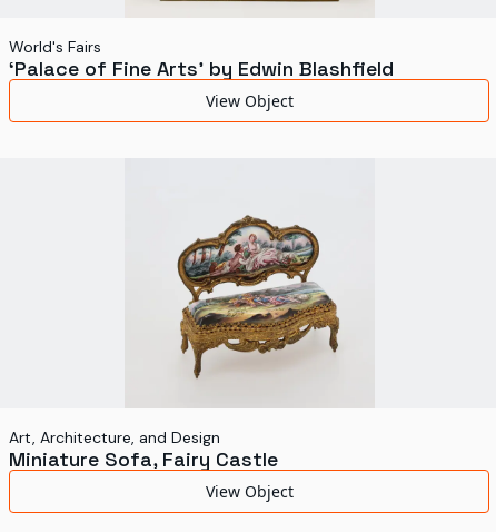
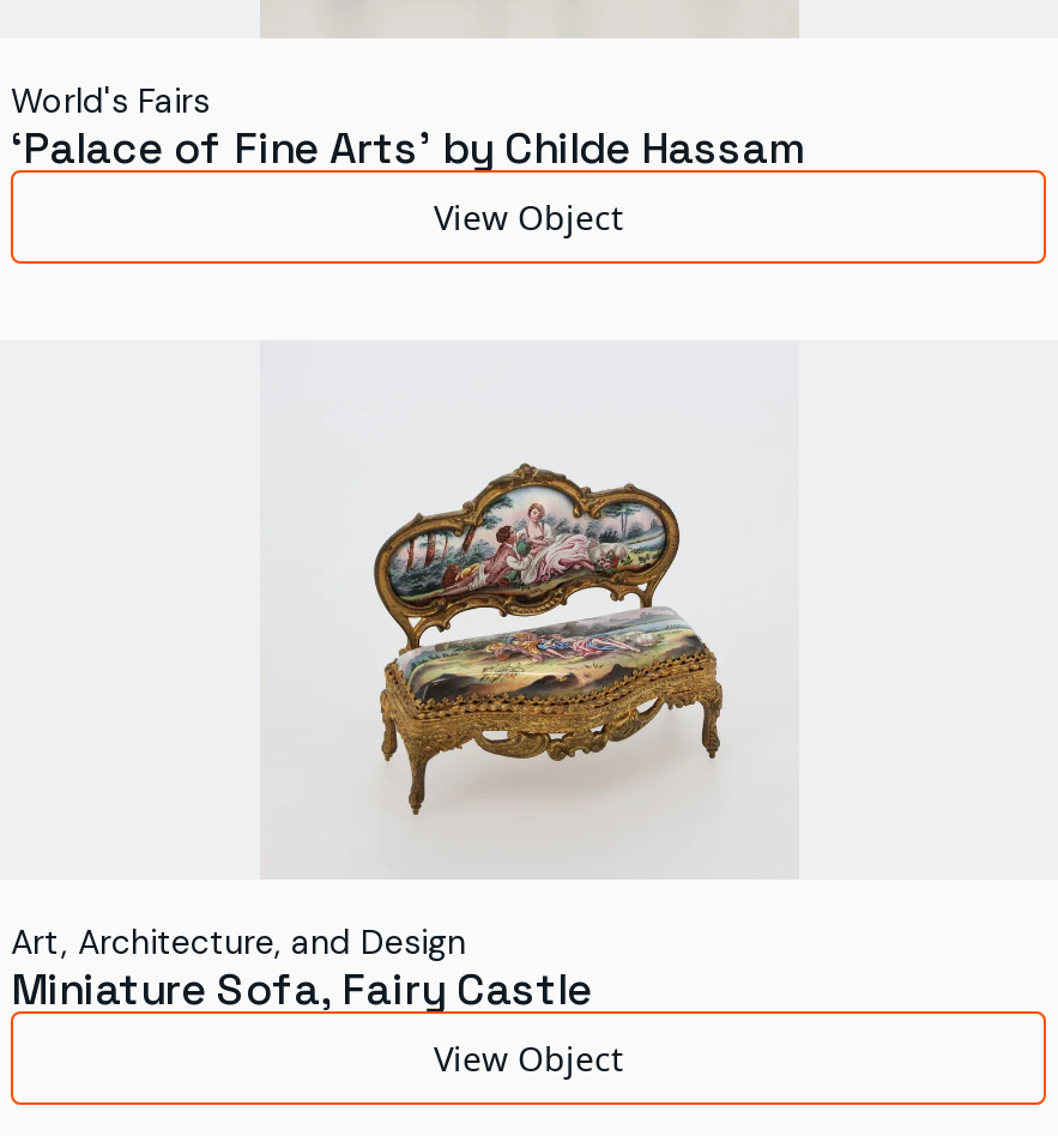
[9,56,394,81] ‘Palace of Fine Arts’ by Edwin Blashfield -> [11,120,802,175] ‘Palace of Fine Arts’ by Childe Hassam

